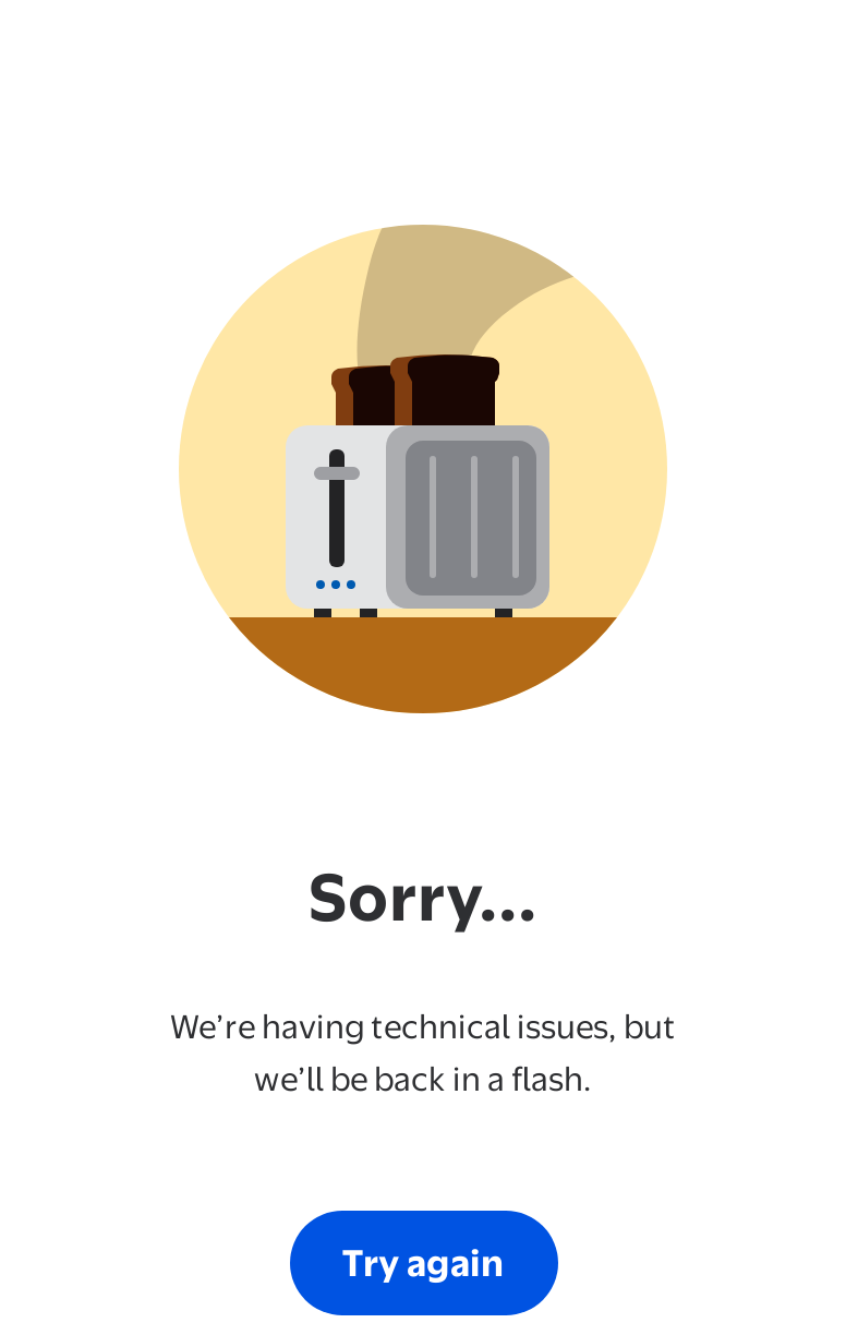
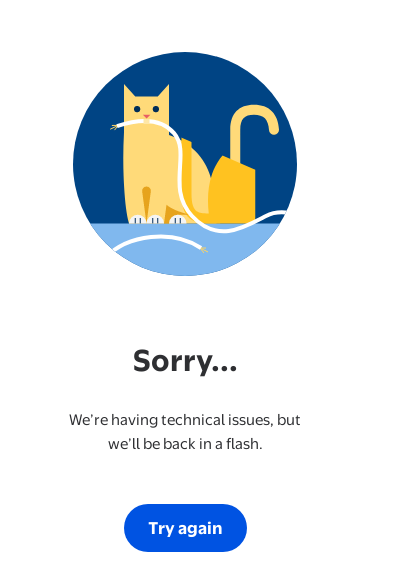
[179,225,667,715] [image] -> [72,51,298,277] [image]

